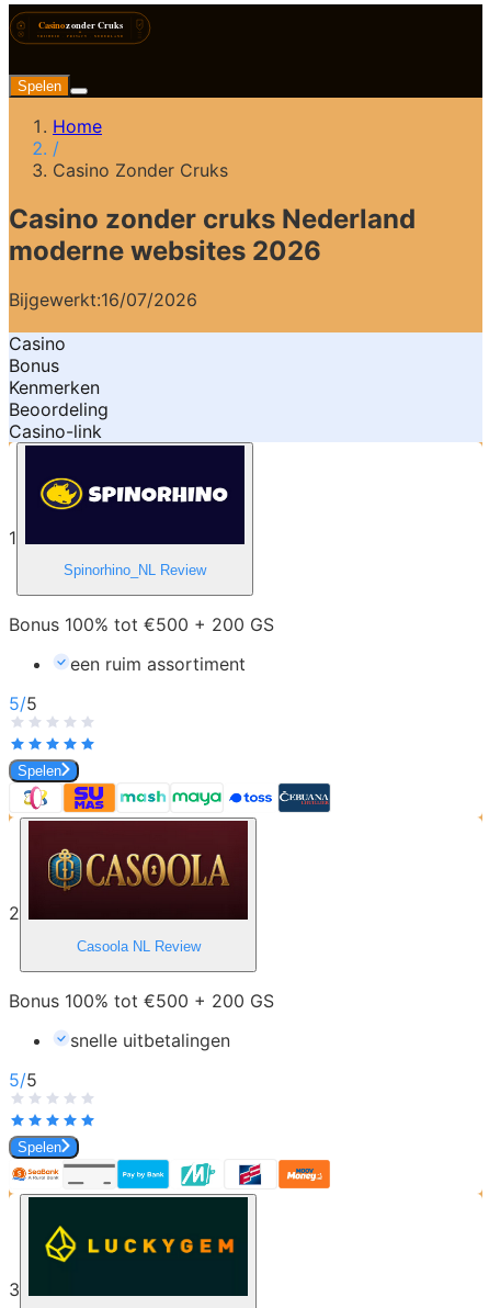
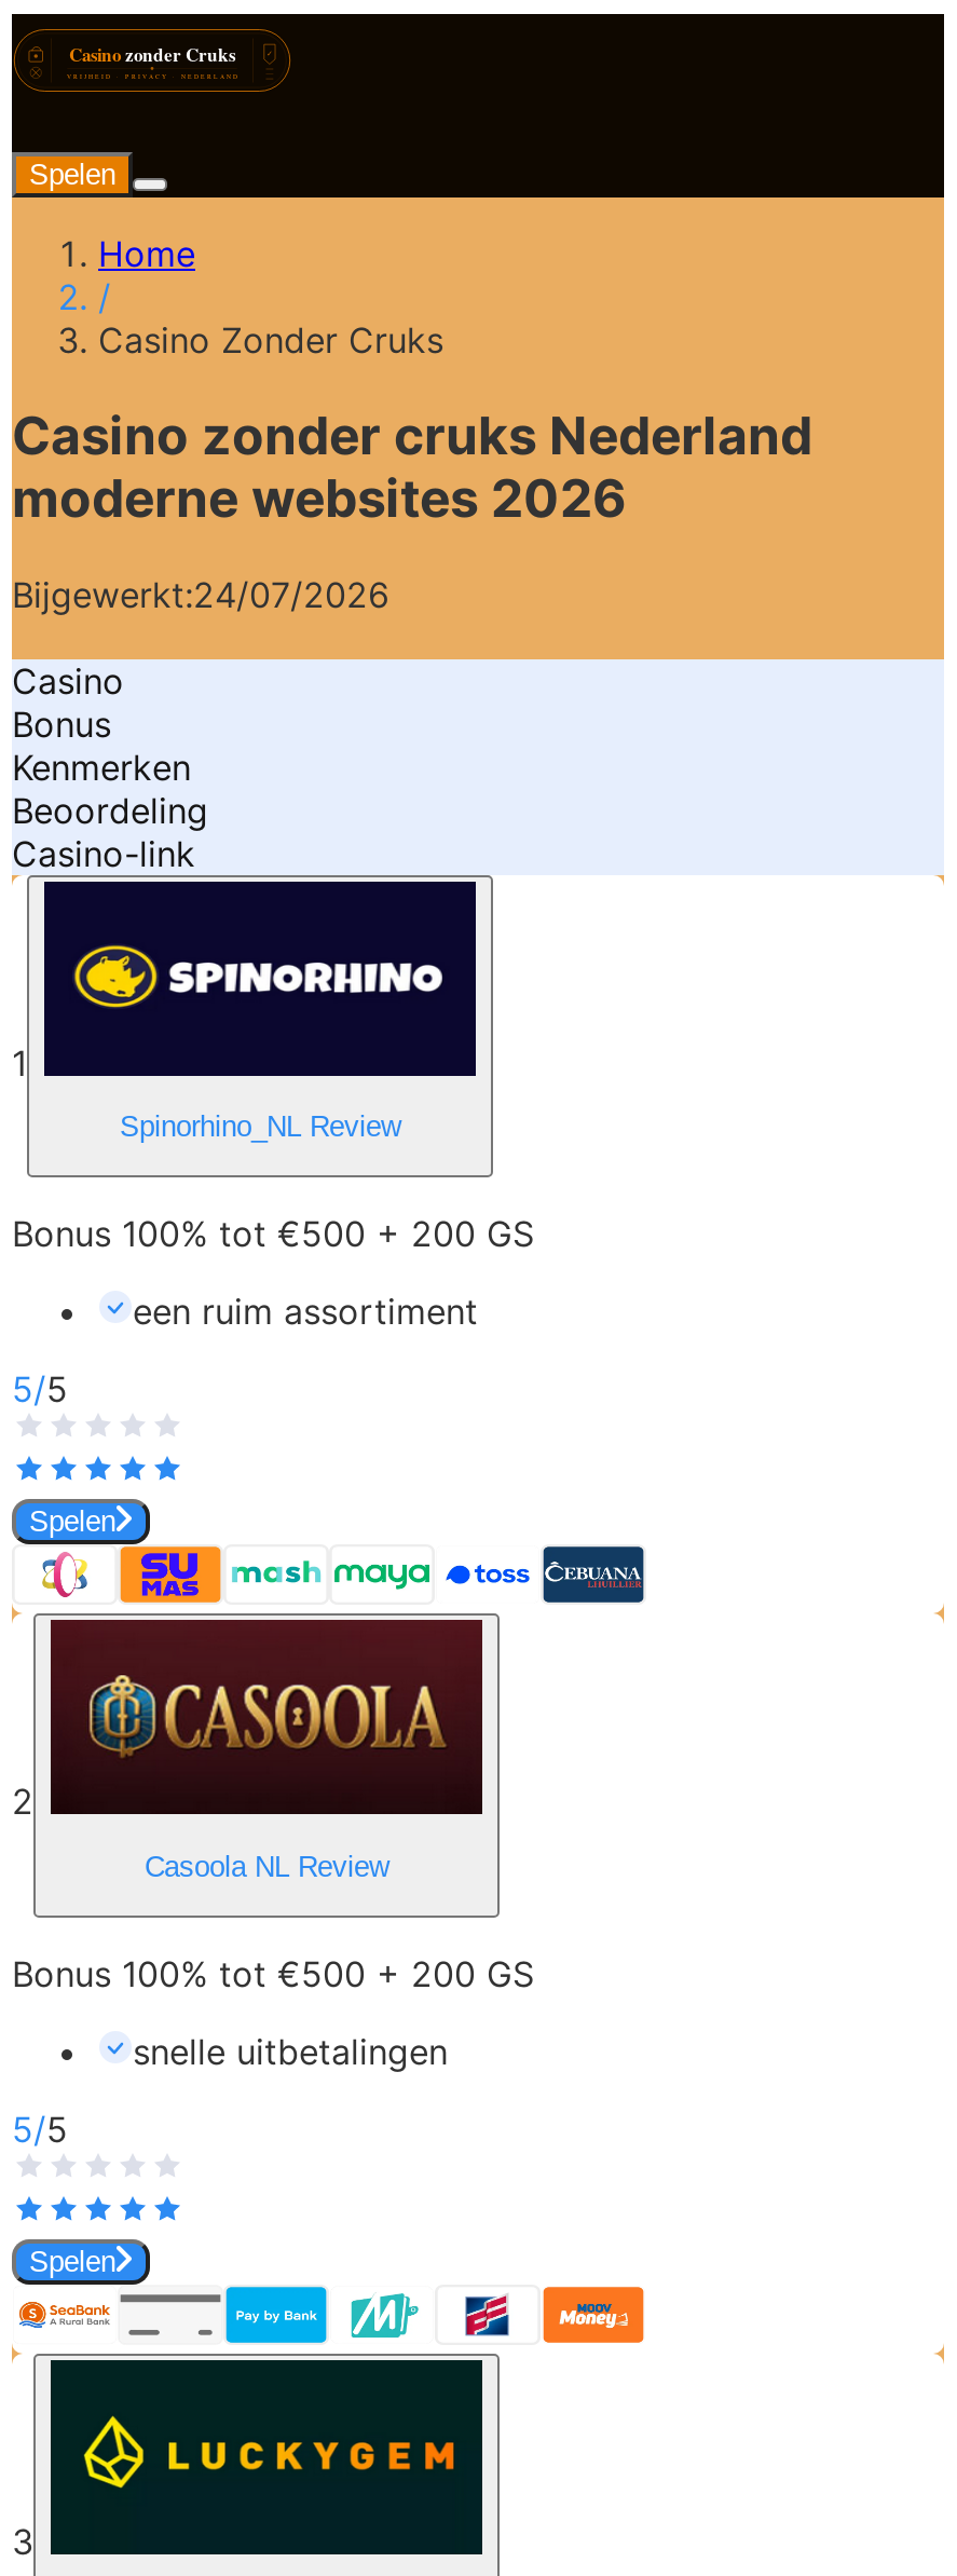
[9,288,197,310] Bijgewerkt:16/07/2026 -> [12,573,389,616] Bijgewerkt:24/07/2026

